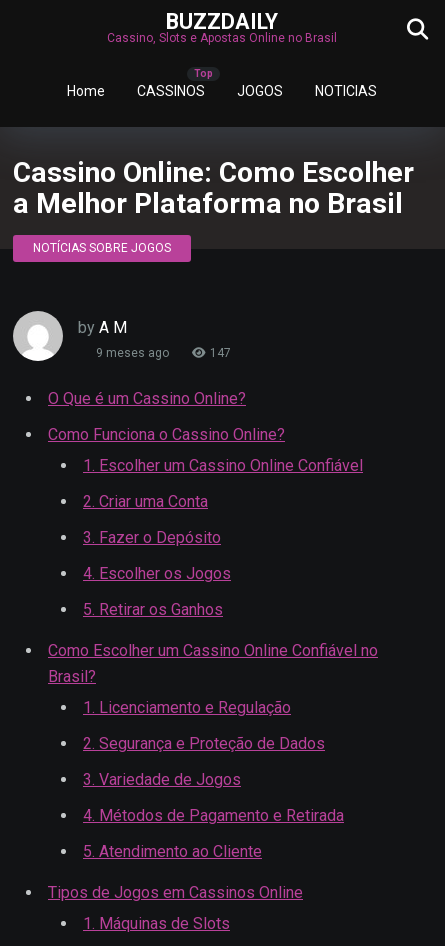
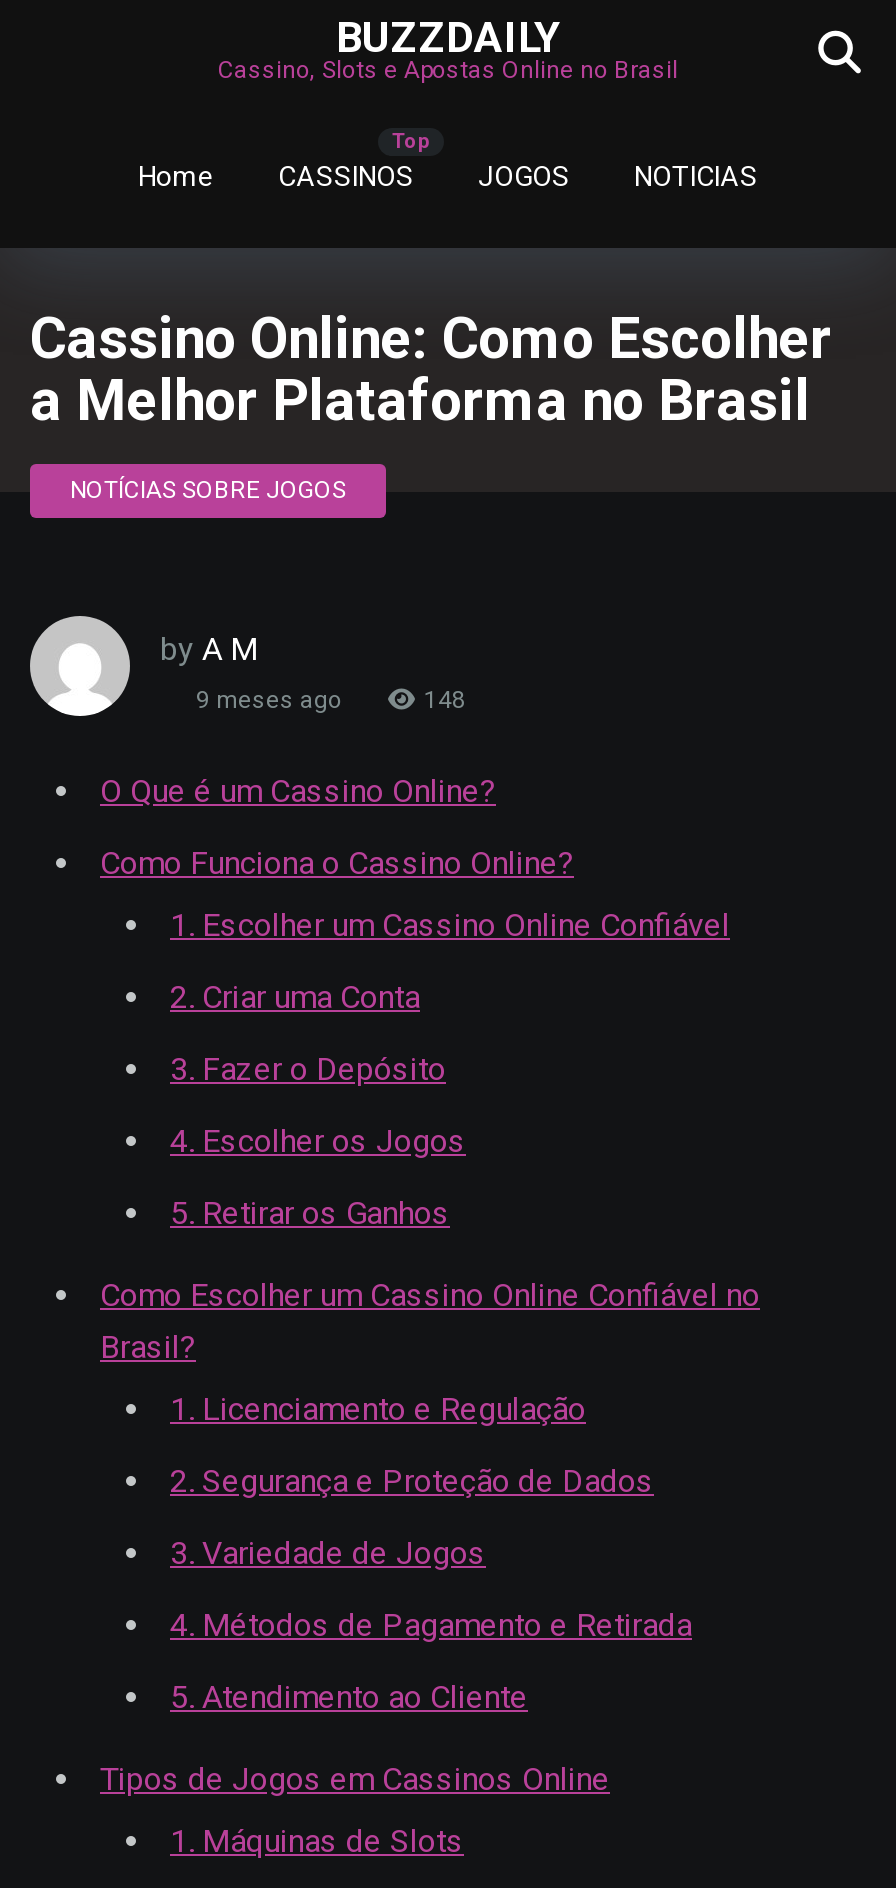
[207,346,231,360] 147 -> [418,686,466,714] 148

